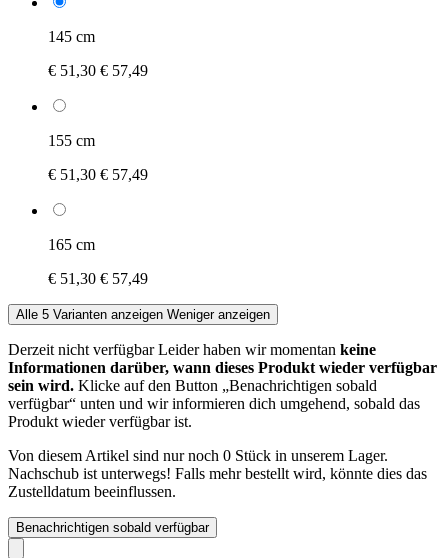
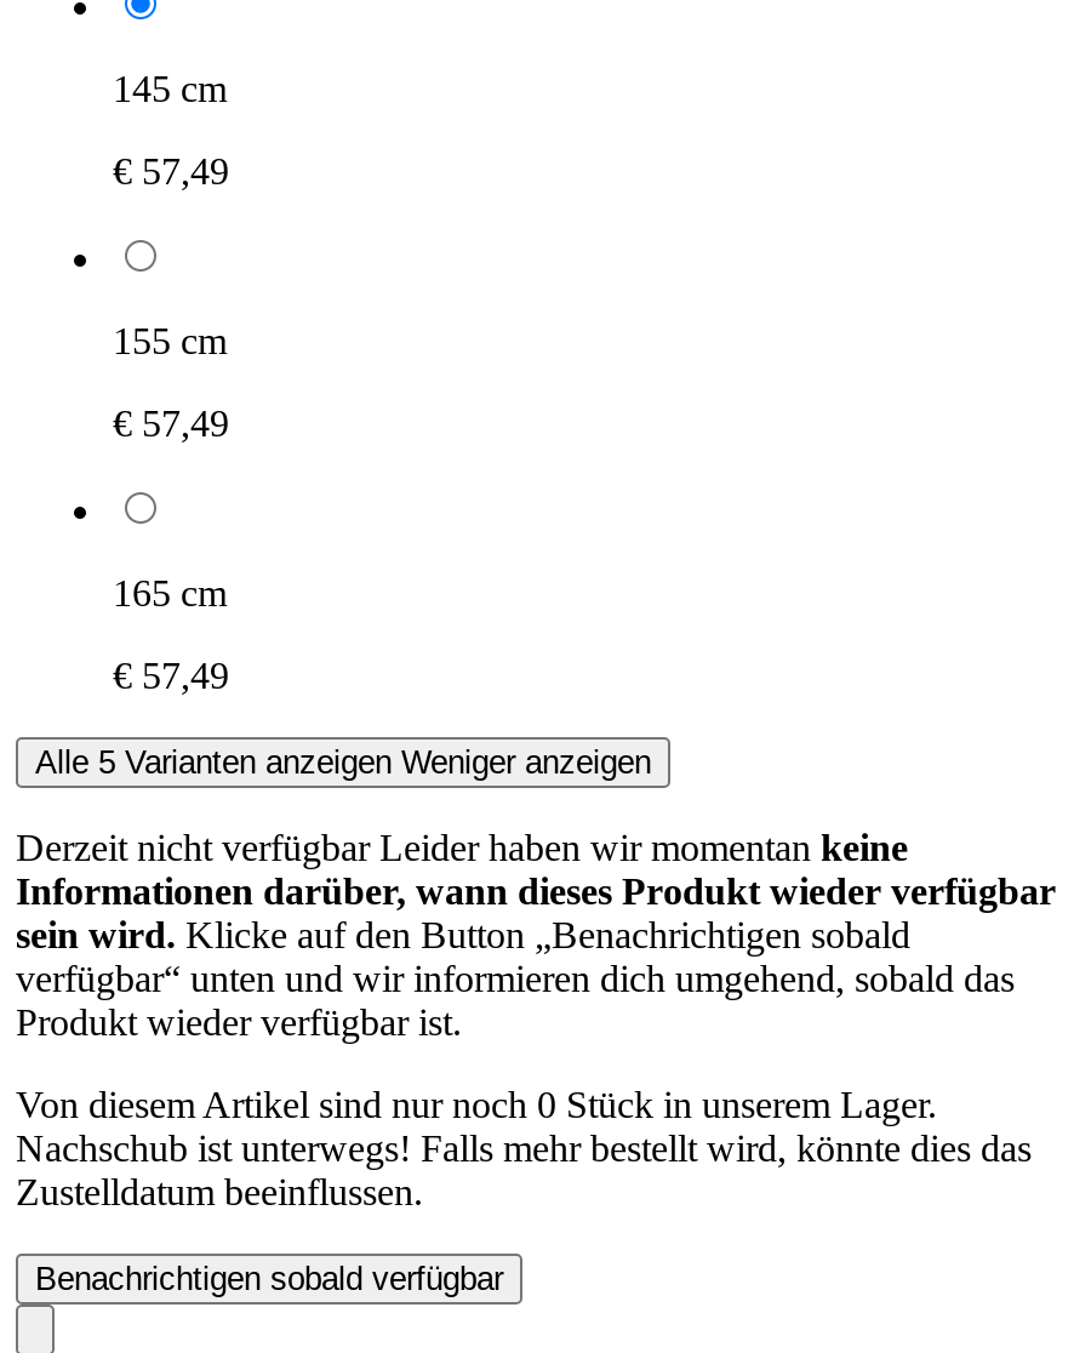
[48,62,148,79] € 51,30 € 57,49 -> [113,150,229,191] € 57,49
[48,166,148,183] € 51,30 € 57,49 -> [113,402,229,443] € 57,49
[48,270,148,287] € 51,30 € 57,49 -> [113,654,229,695] € 57,49

